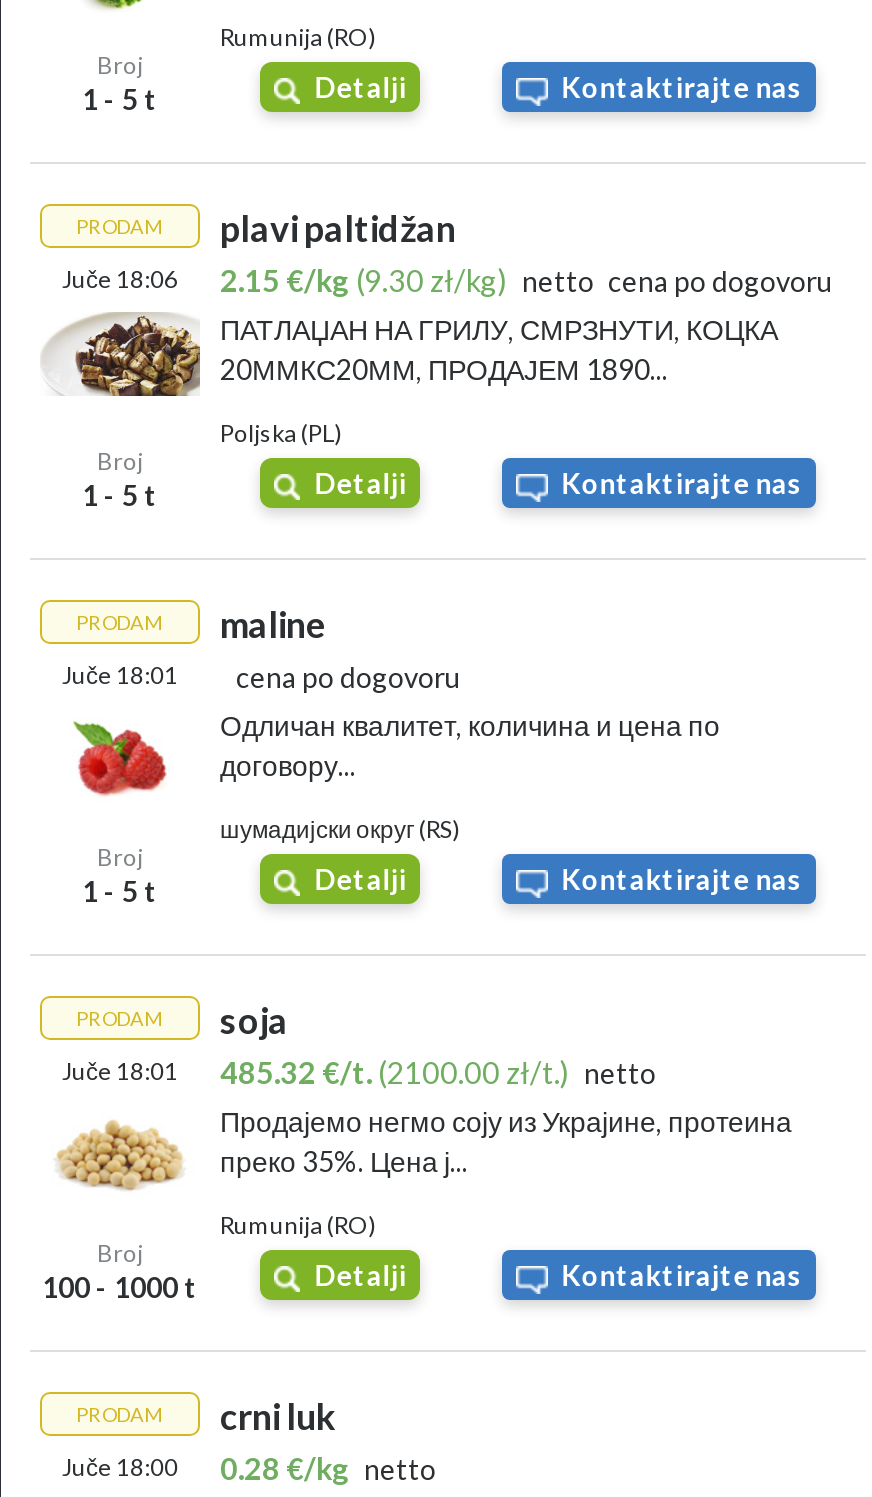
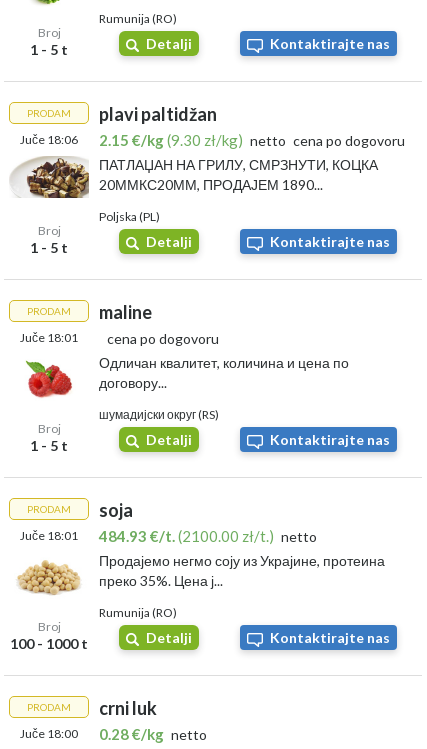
[62,1055,656,1091] Juče 18:01 485.32 €/t. (2100.00 zł/t.) netto -> [20,527,317,545] Juče 18:01 484.93 €/t. (2100.00 zł/t.) netto

